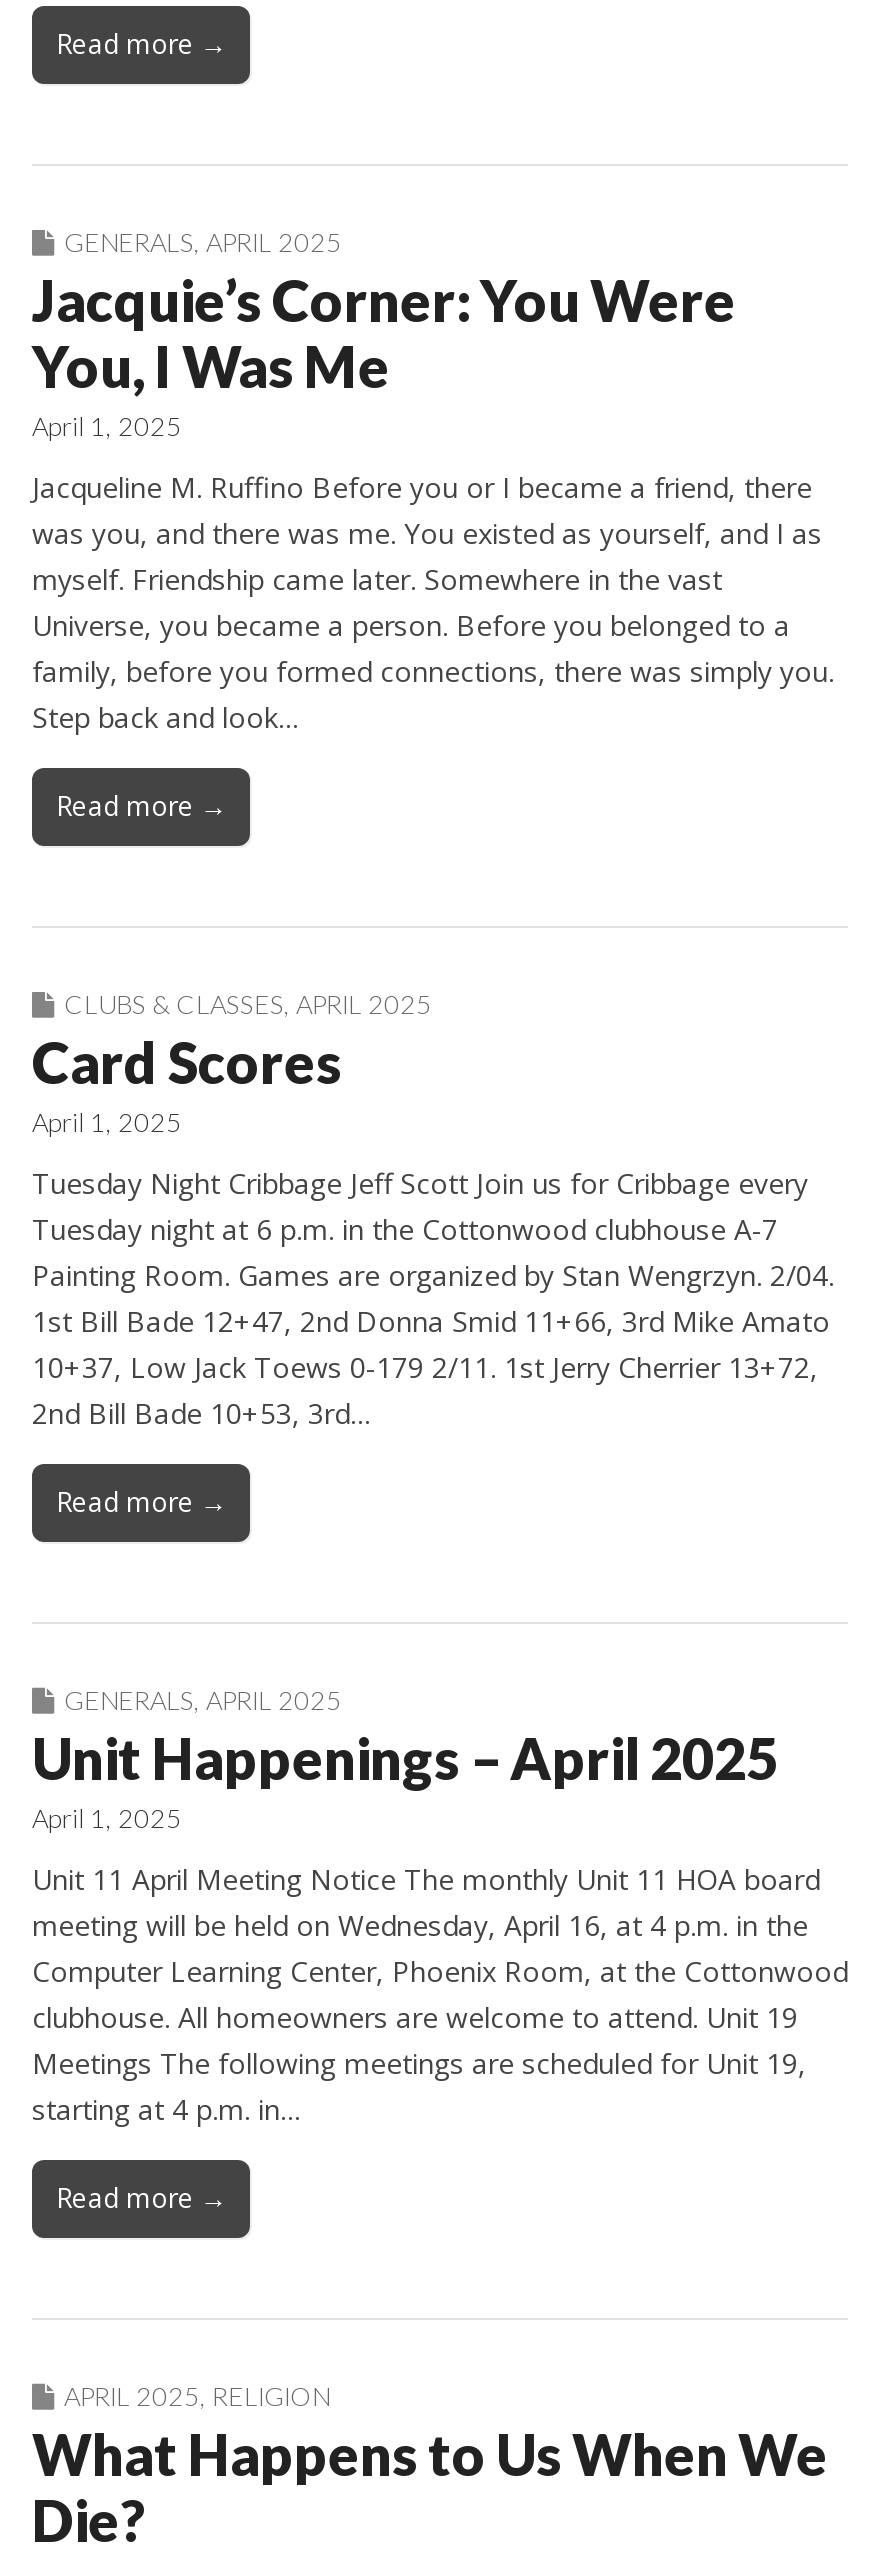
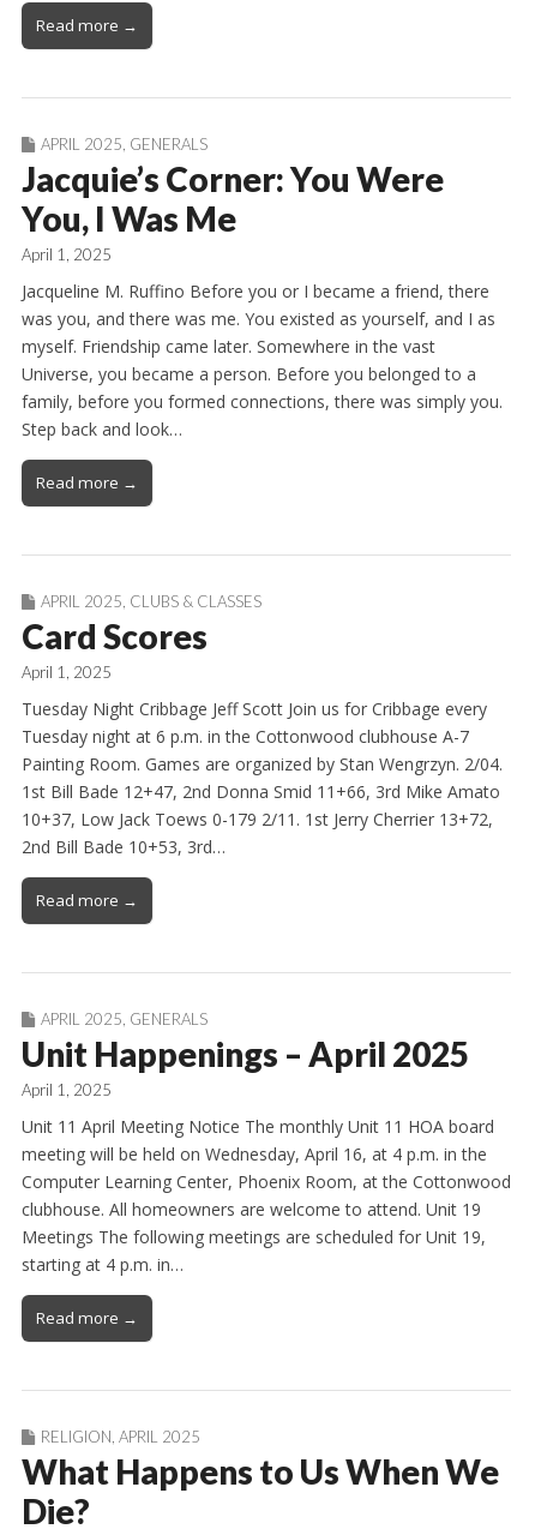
[64,227,342,259] GENERALS, APRIL 2025 -> [41,135,208,154] APRIL 2025, GENERALS
[64,988,432,1020] CLUBS & CLASSES, APRIL 2025 -> [41,592,262,611] APRIL 2025, CLUBS & CLASSES
[64,1684,342,1716] GENERALS, APRIL 2025 -> [41,1009,208,1028] APRIL 2025, GENERALS
[64,2379,330,2411] APRIL 2025, RELIGION -> [41,1427,200,1446] RELIGION, APRIL 2025

